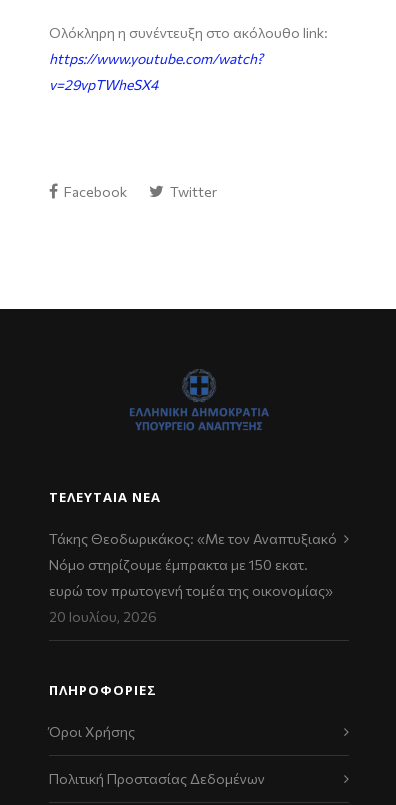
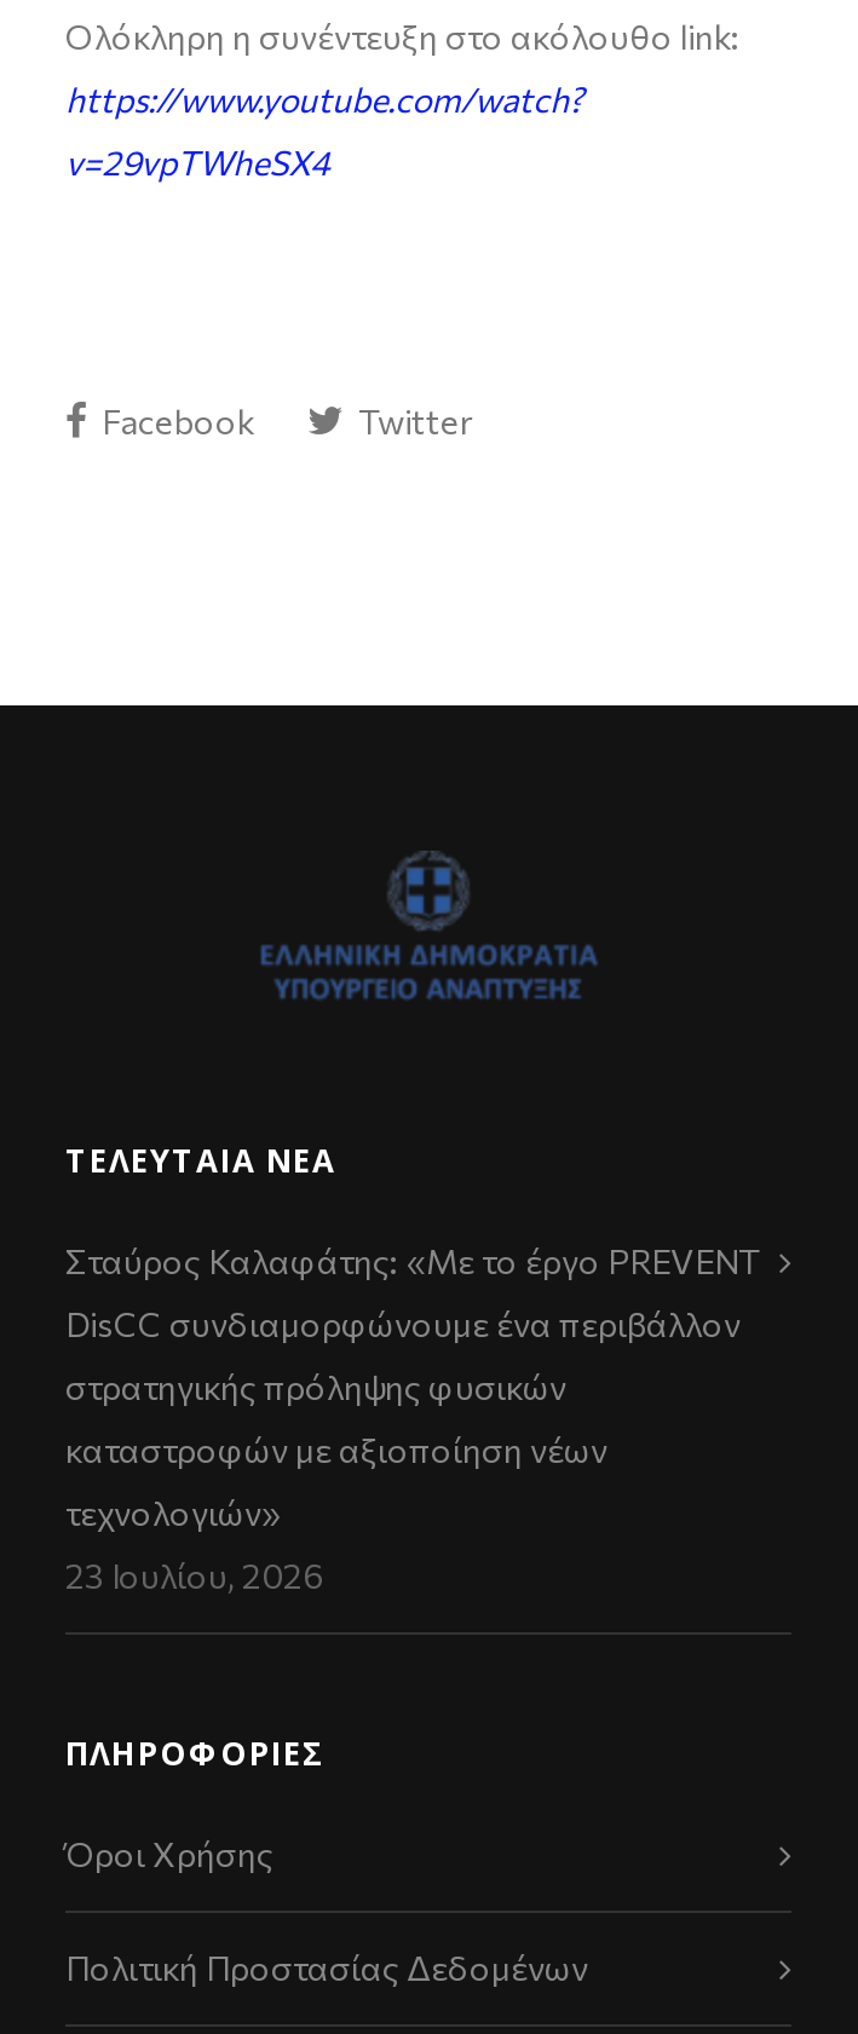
[49,530,337,625] Τάκης Θεοδωρικάκος: «Με τον Αναπτυξιακό | Νόμο στηρίζουμε έμπρακτα με 150 εκατ. | ευρώ τον πρωτογενή τομέα της οικονομίας» | 20 Ιουλίου, 2026 -> [65,1240,760,1596] Σταύρος Καλαφάτης: «Με το έργο PREVENT | DisCC συνδιαμορφώνουμε ένα περιβάλλον | στρατηγικής πρόληψης φυσικών | καταστροφών με αξιοποίηση νέων | τεχνολογιών» | 23 Ιουλίου, 2026

